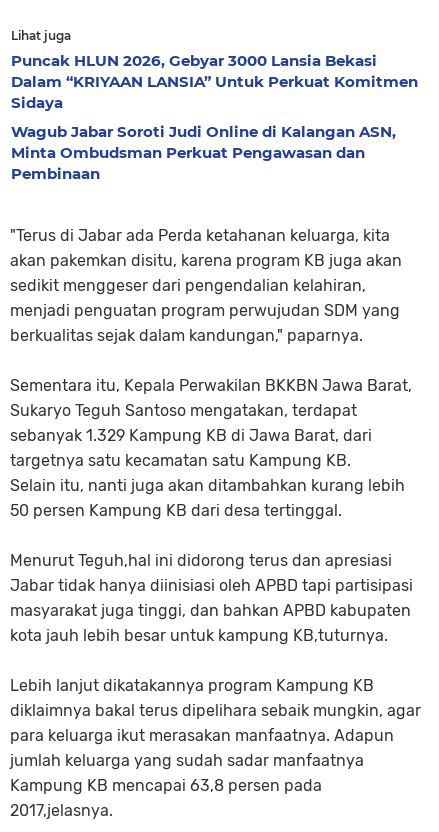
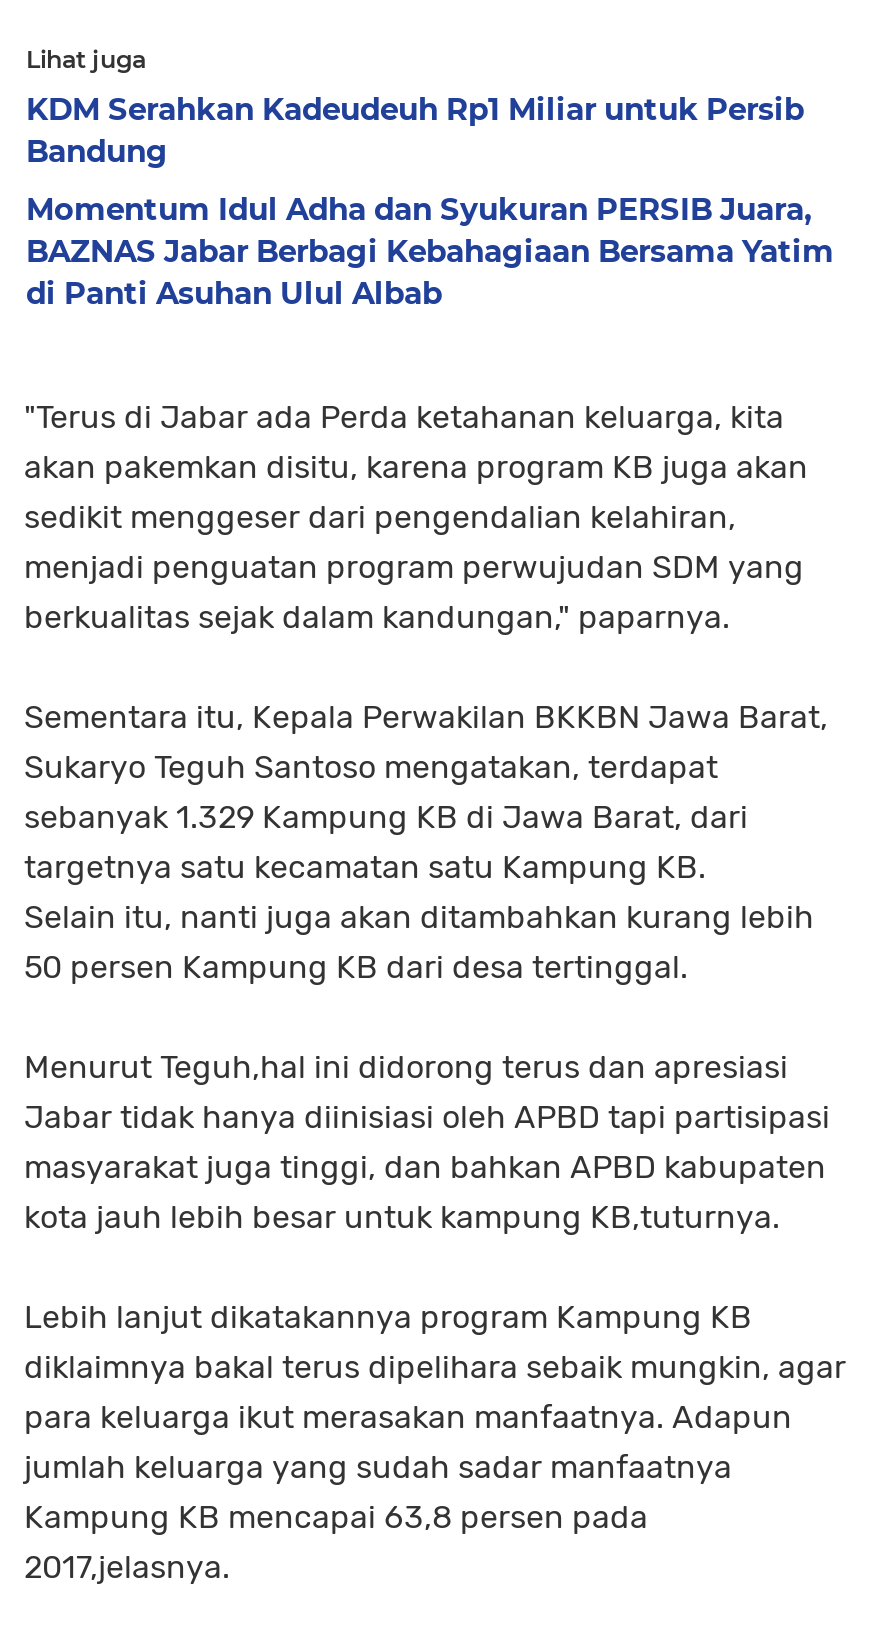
[11,51,418,112] Puncak HLUN 2026, Gebyar 3000 Lansia Bekasi | Dalam “KRIYAAN LANSIA” Untuk Perkuat Komitmen | Sidaya -> [26,90,804,170] KDM Serahkan Kadeudeuh Rp1 Miliar untuk Persib | Bandung
[11,122,396,183] Wagub Jabar Soroti Judi Online di Kalangan ASN, | Minta Ombudsman Perkuat Pengawasan dan | Pembinaan -> [26,190,834,312] Momentum Idul Adha dan Syukuran PERSIB Juara, | BAZNAS Jabar Berbagi Kebahagiaan Bersama Yatim | di Panti Asuhan Ulul Albab

